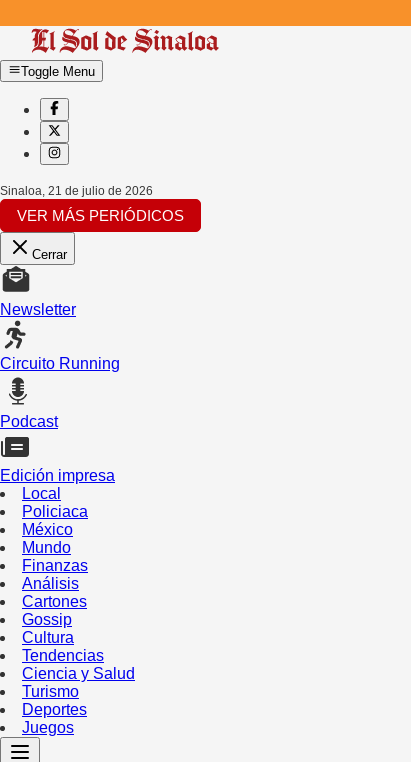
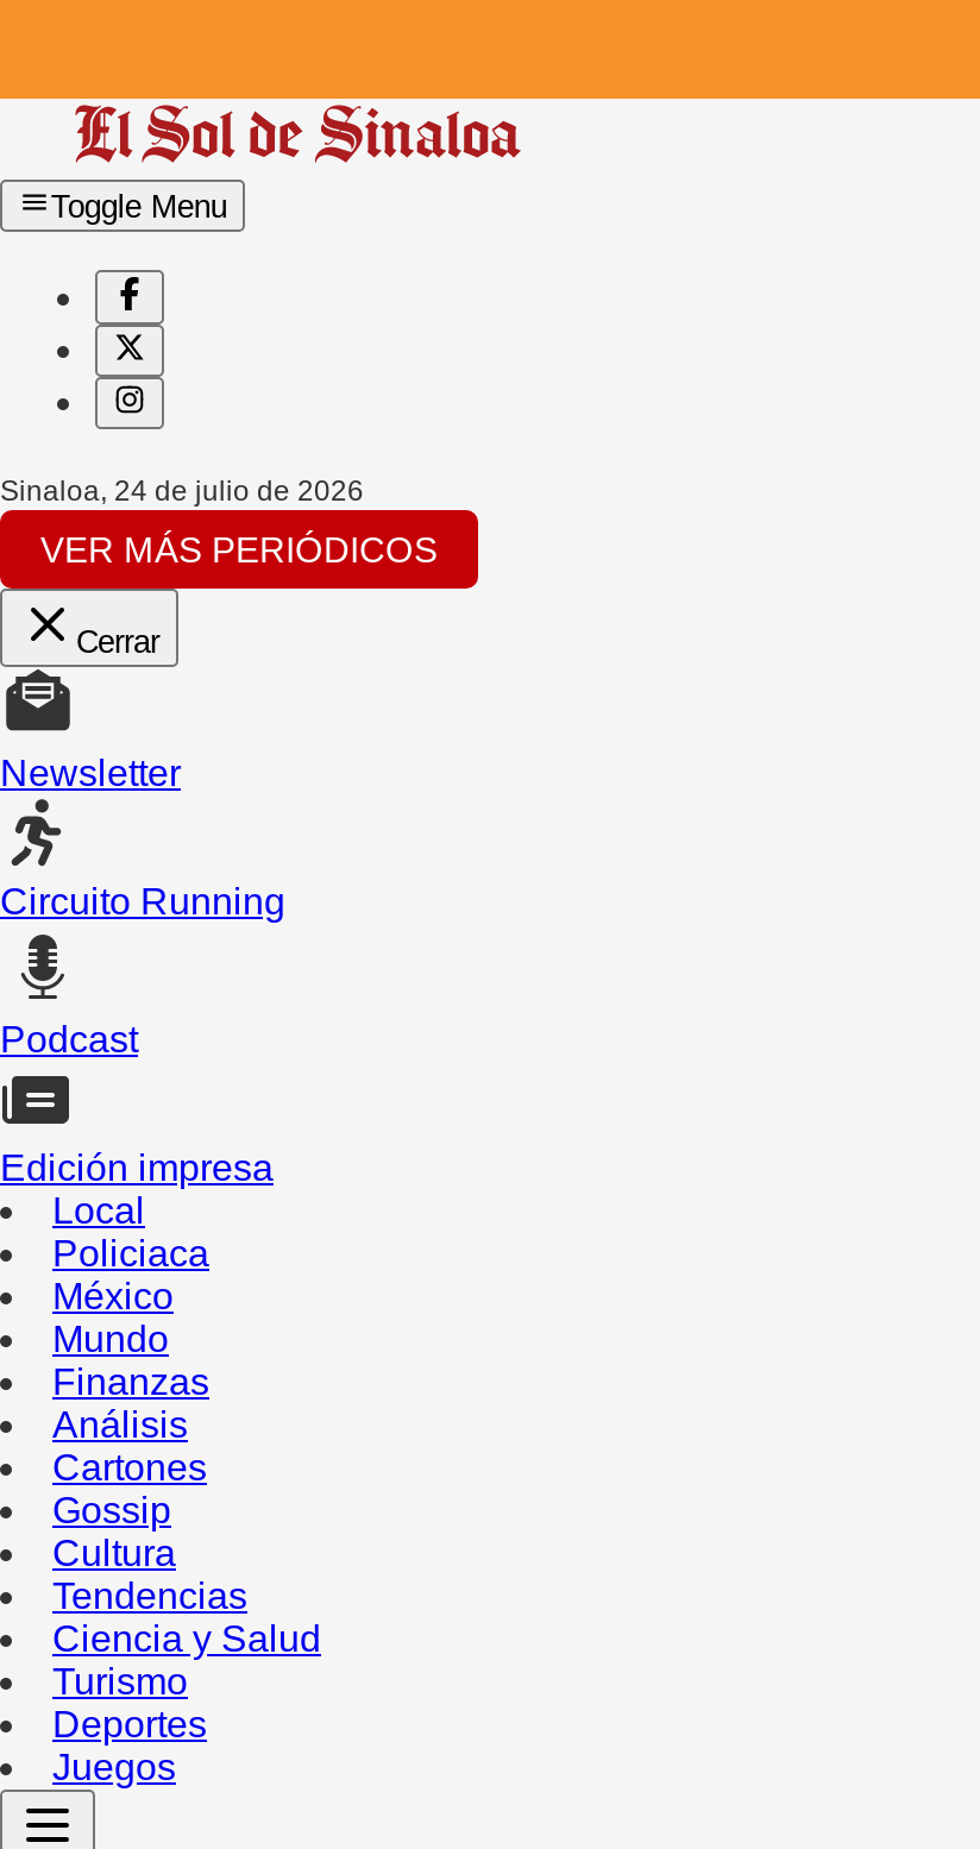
[0,184,153,198] Sinaloa, 21 de julio de 2026 -> [0,475,364,508] Sinaloa, 24 de julio de 2026

